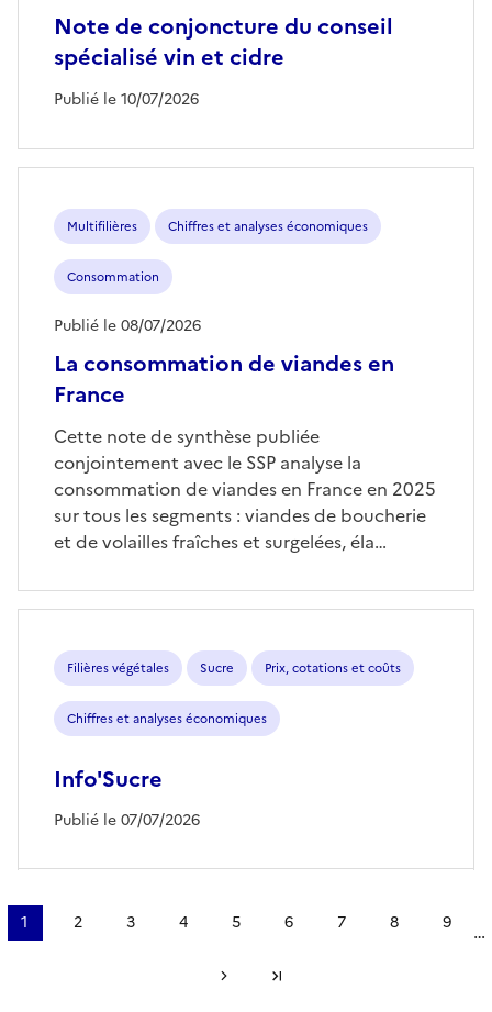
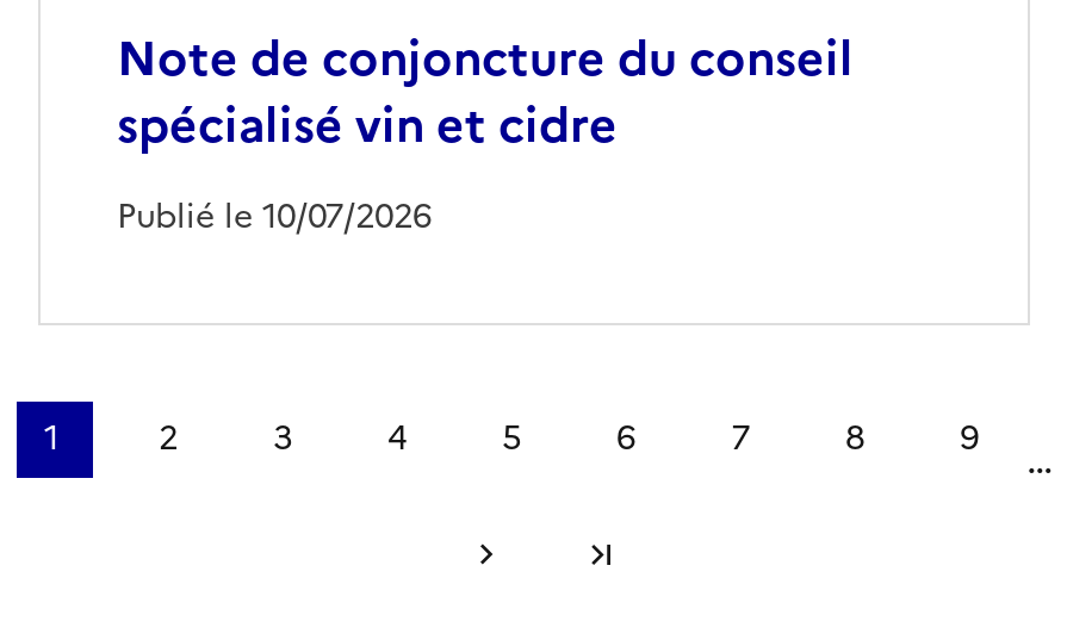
[54,217,394,411] Multifilières | Chiffres et analyses économiques | Consommation | La consommation de viandes en | France -> none
[54,314,201,337] Publié le 08/07/2026 -> none
[54,423,436,555] Cette note de synthèse publiée | conjointement avec le SSP analyse la | consommation de viandes en France en 2025 | sur tous les segments : viandes de boucherie | et de volailles fraîches et surgelées, éla… -> none
[54,659,401,832] Filières végétales | Sucre | Prix, cotations et coûts | Chiffres et analyses économiques | Info'Sucre | Publié le 07/07/2026 -> none

